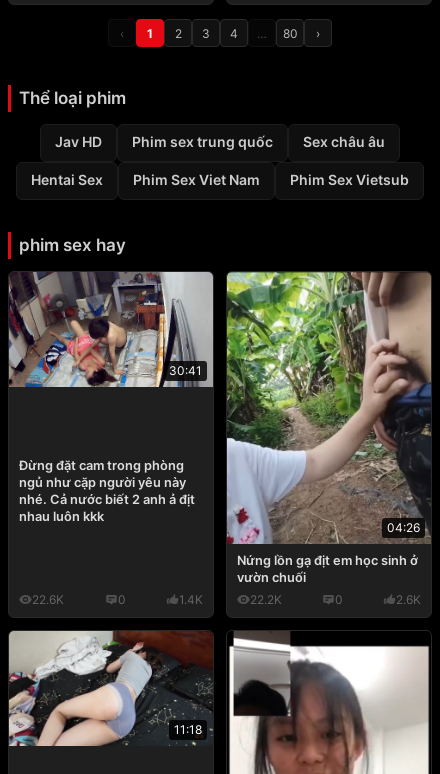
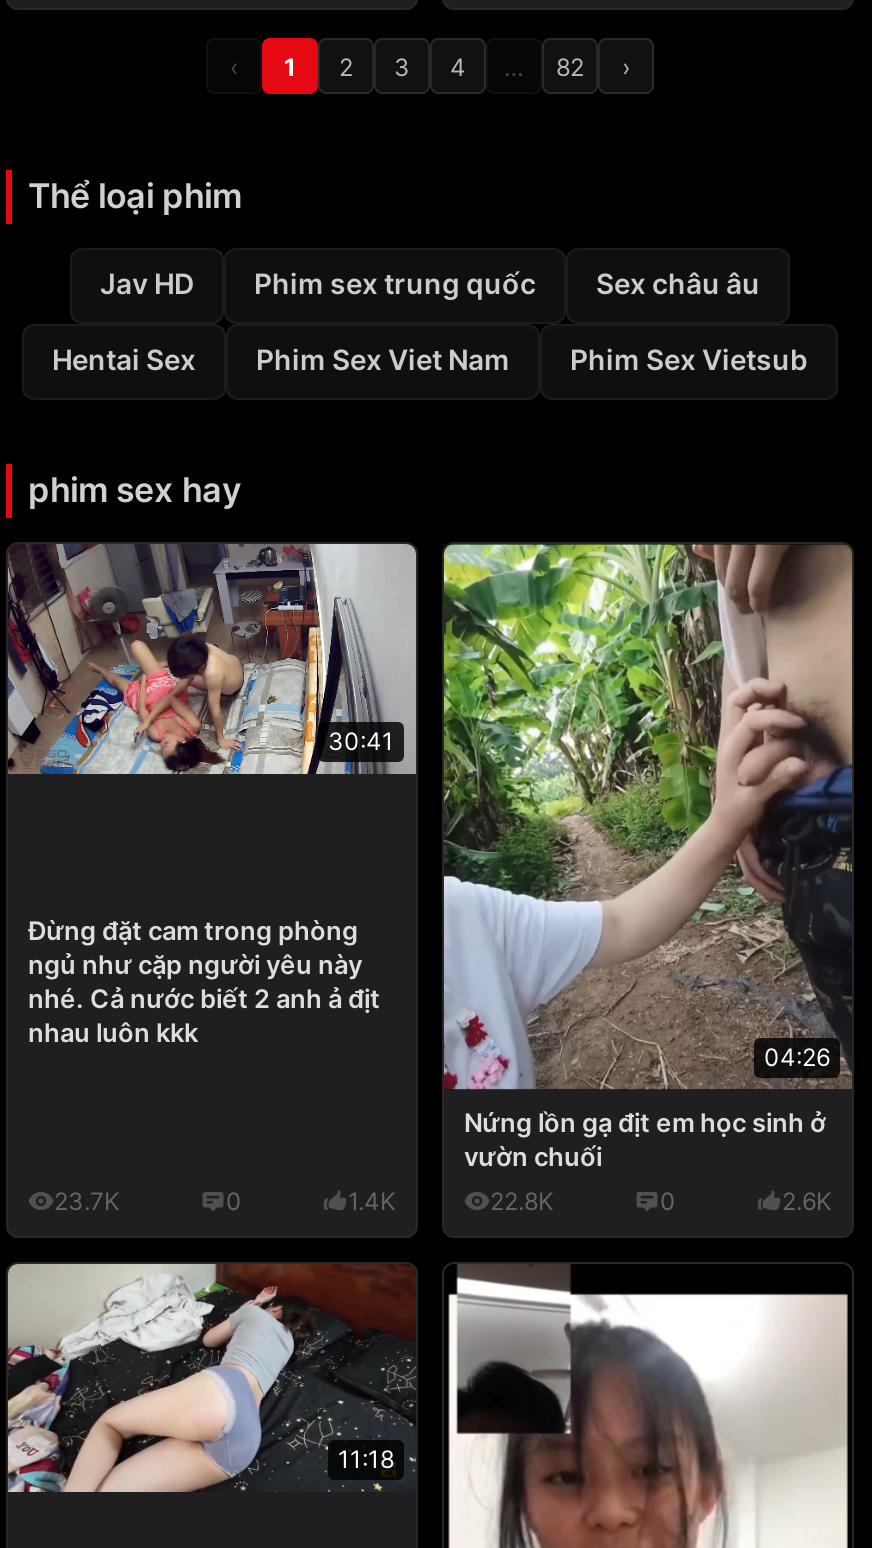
[282,26,297,41] 80 -> [556,51,584,81] 82
[32,592,64,607] 22.6K -> [54,1185,120,1215] 23.7K
[250,592,282,607] 22.2K -> [490,1185,554,1215] 22.8K

